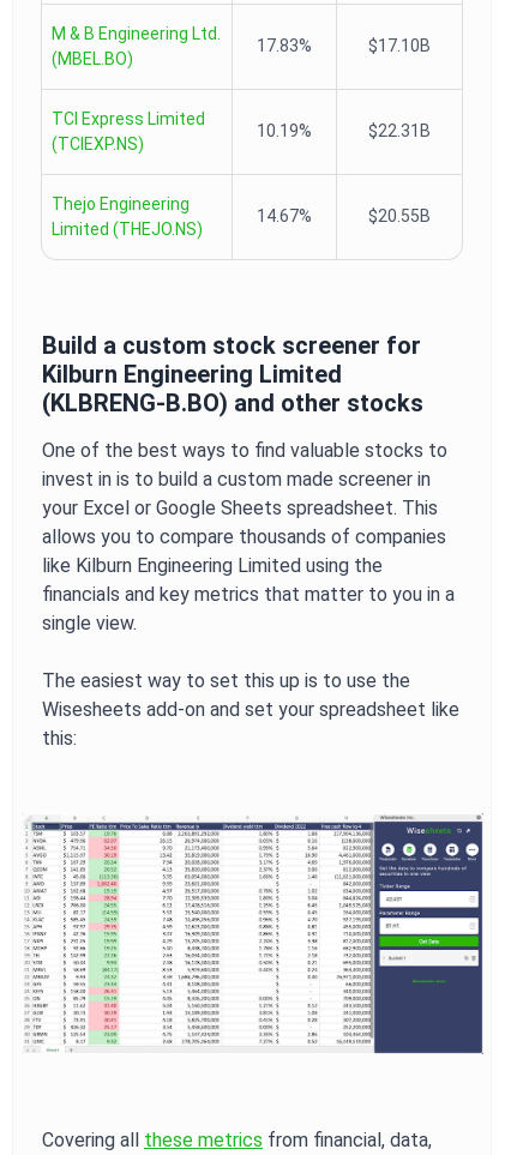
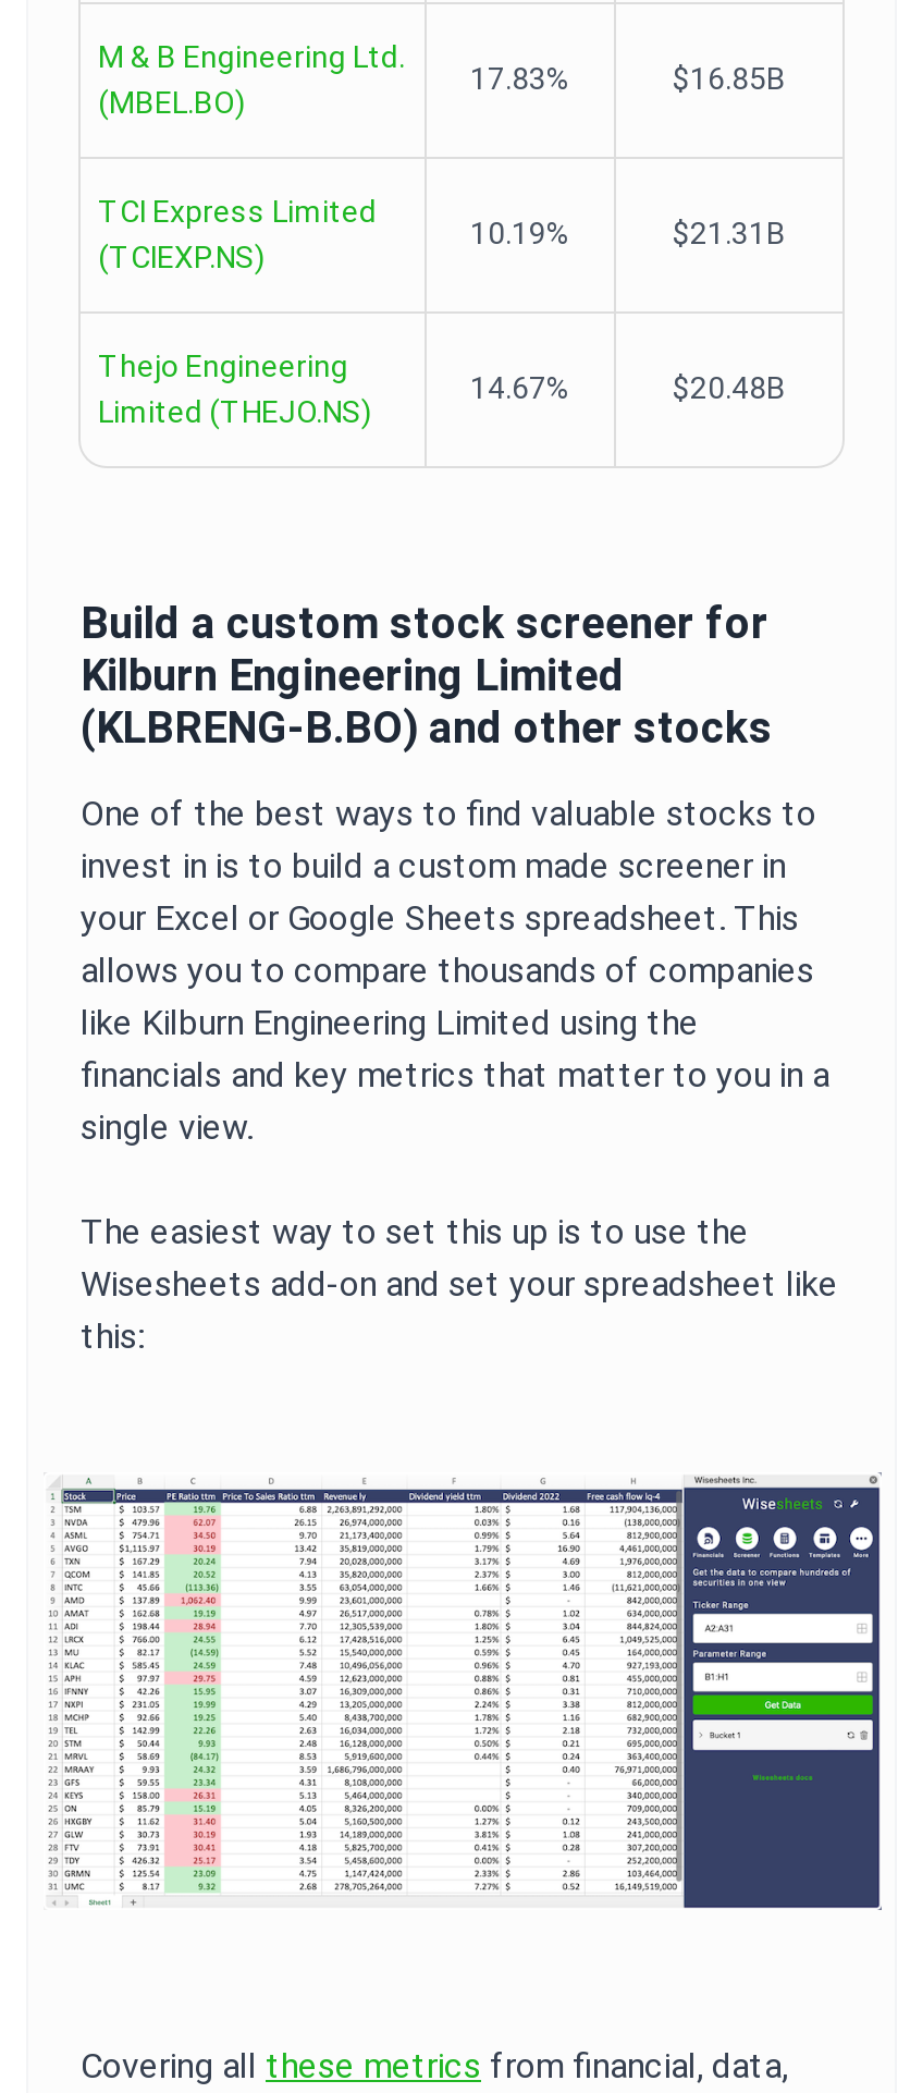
[368,36,431,55] $17.10B -> [673,61,786,96] $16.85B
[368,121,431,140] $22.31B -> [673,216,786,250] $21.31B
[368,206,431,225] $20.55B -> [673,370,786,405] $20.48B

